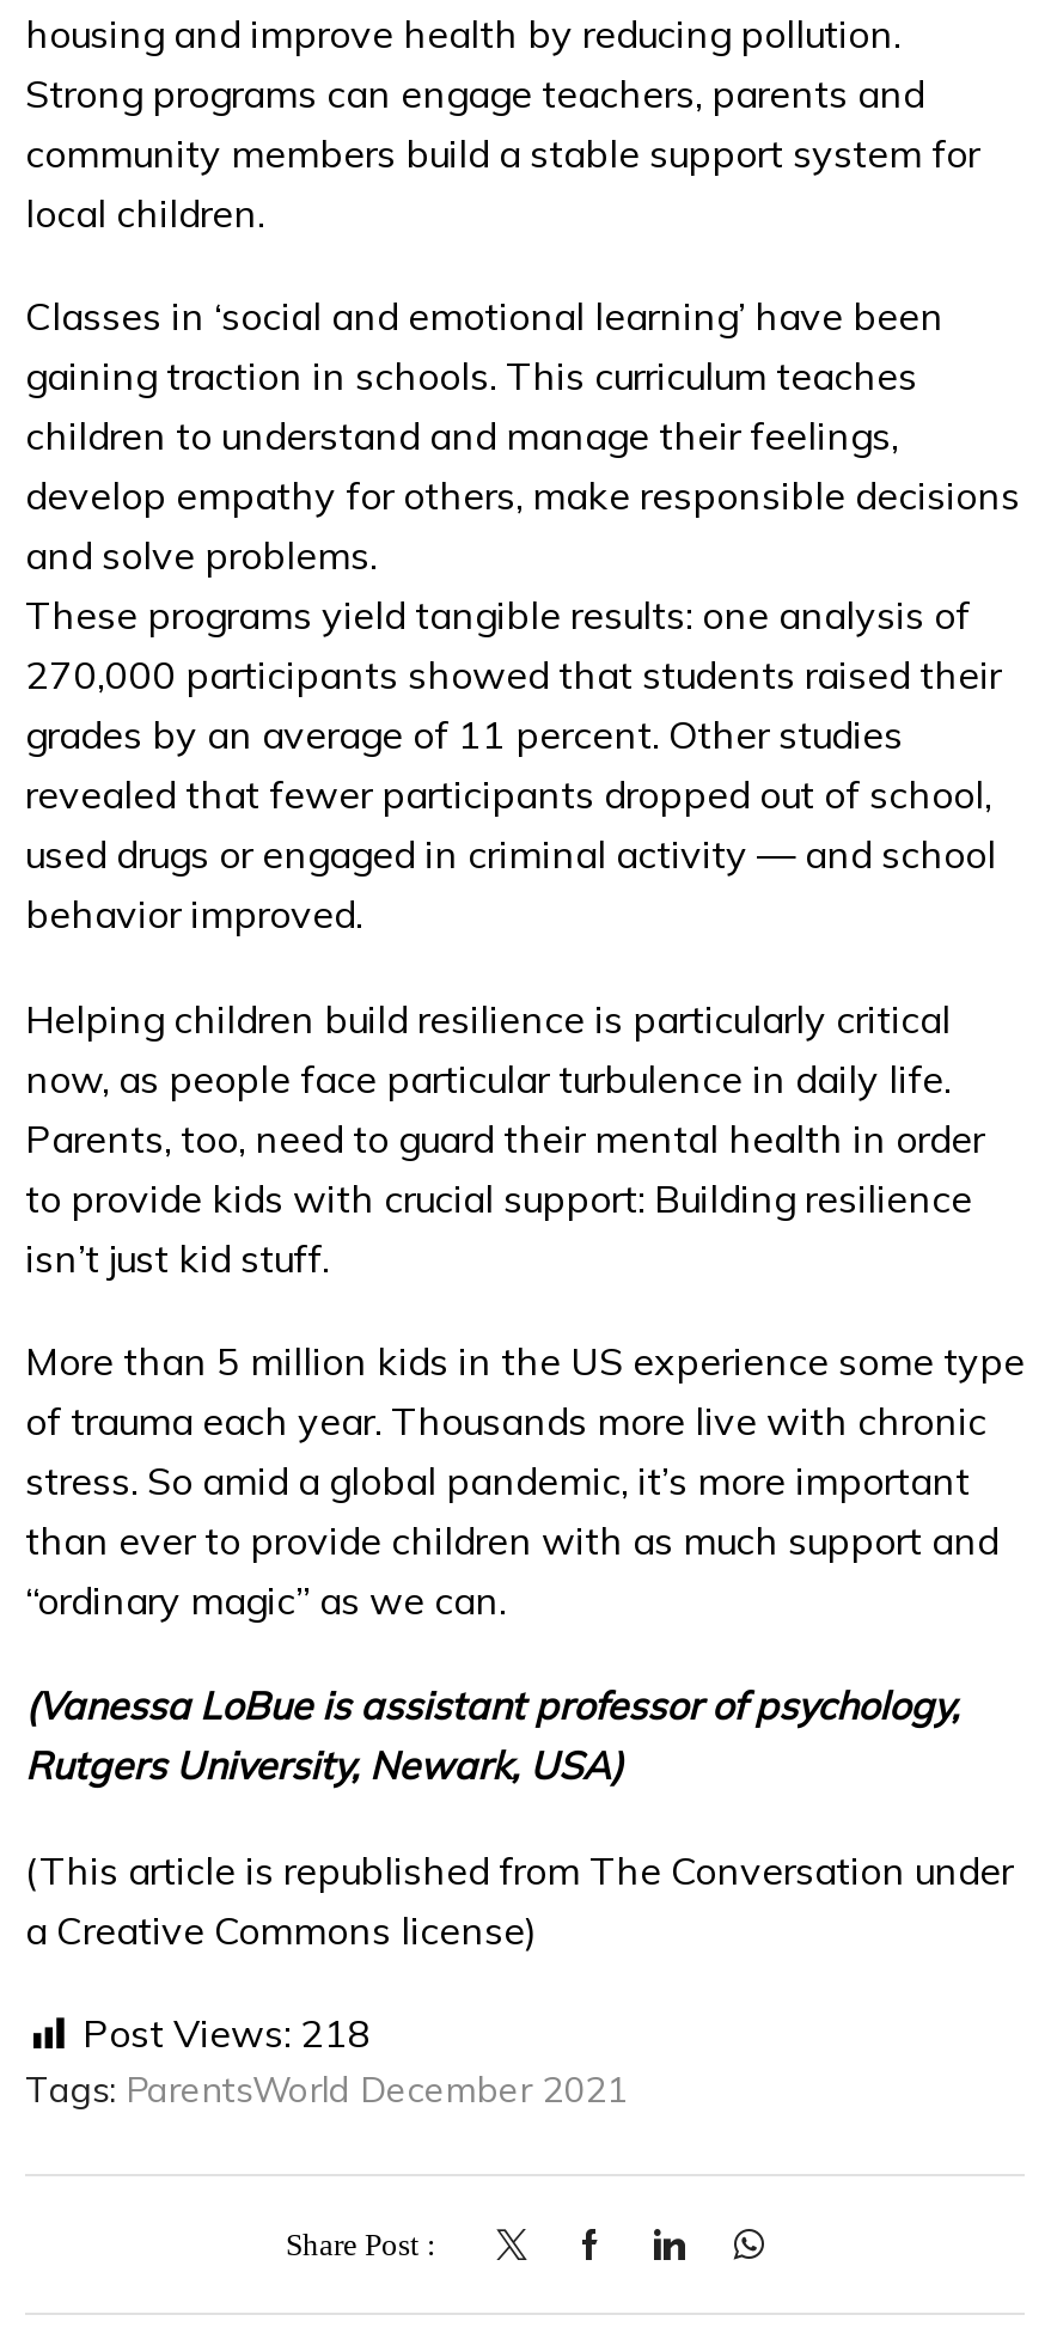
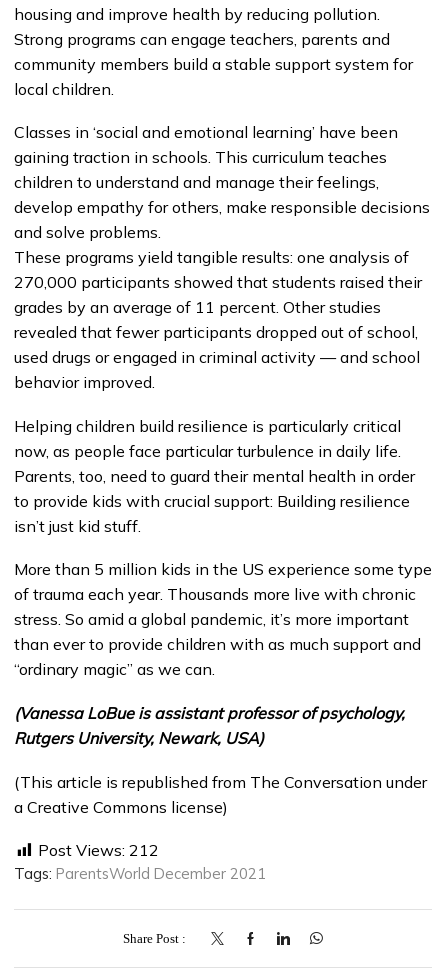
[83,2009,372,2057] Post Views: 218 -> [38,840,159,860] Post Views: 212

